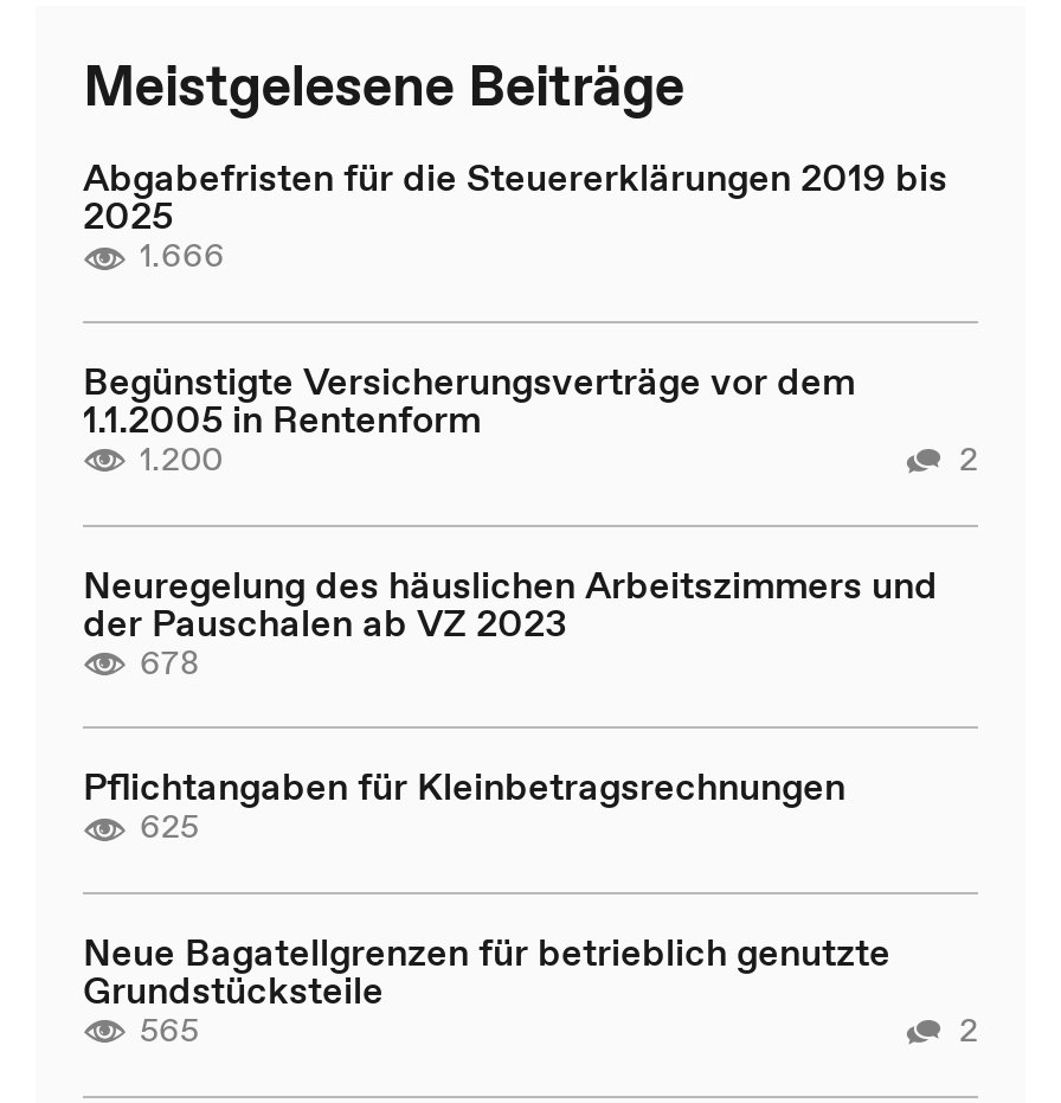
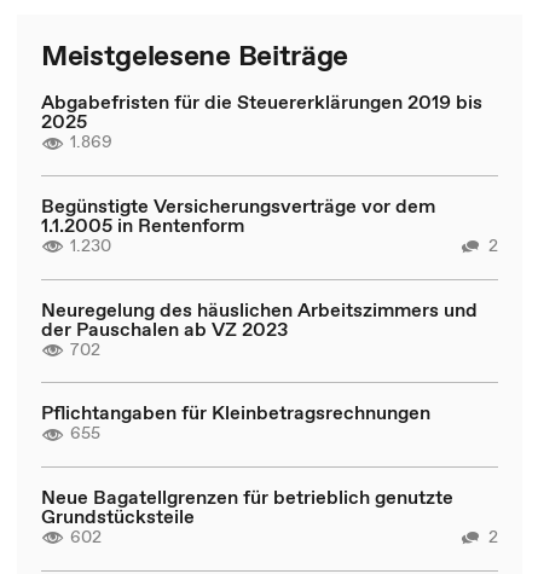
[140,231,225,278] 1.666 -> [70,129,112,153] 1.869
[140,434,223,481] 1.200 -> [70,233,111,257] 1.230
[140,637,199,685] 678 -> [70,337,100,361] 702
[140,802,199,849] 625 -> [70,421,100,445] 655
[140,1005,199,1052] 565 -> [70,524,102,548] 602

